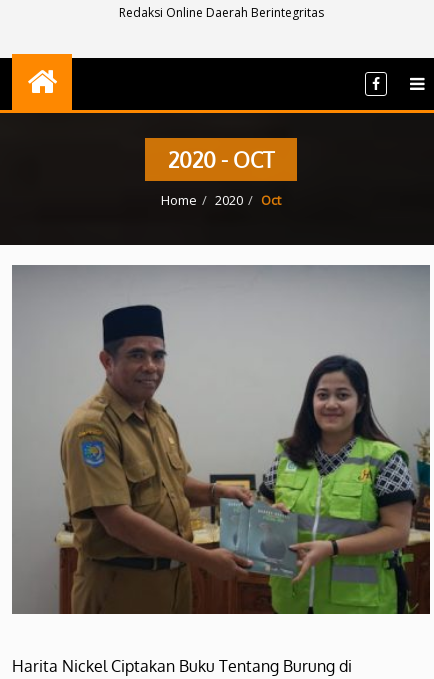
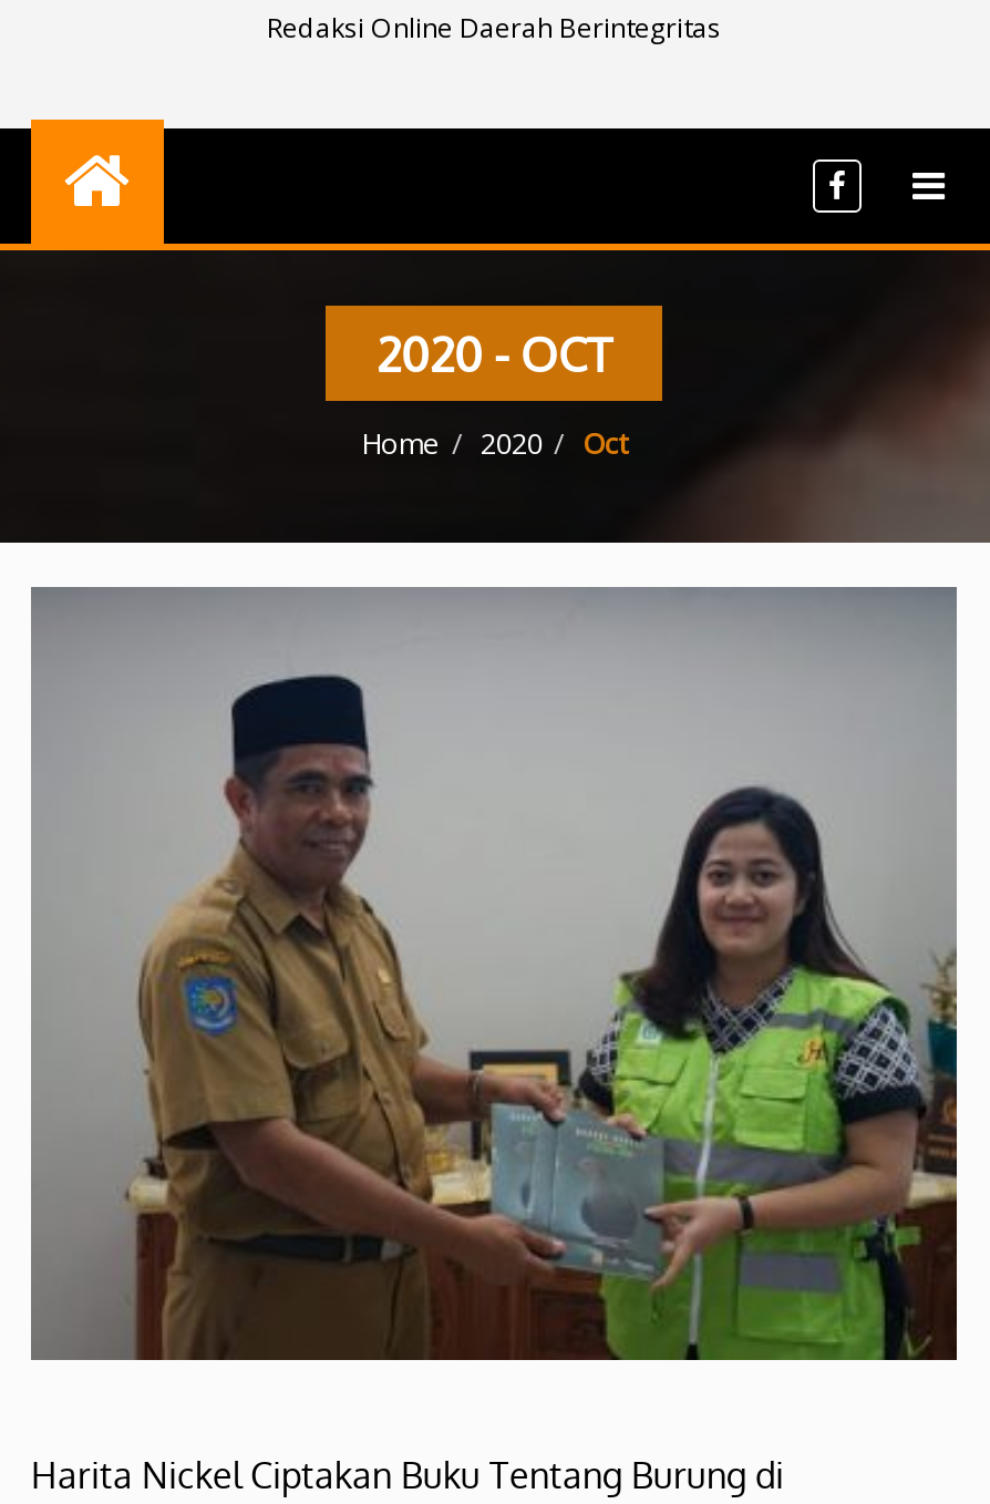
none -> [718,328,983,543] [image]

